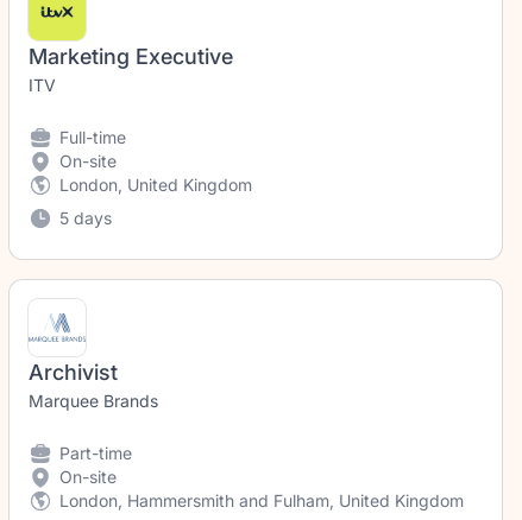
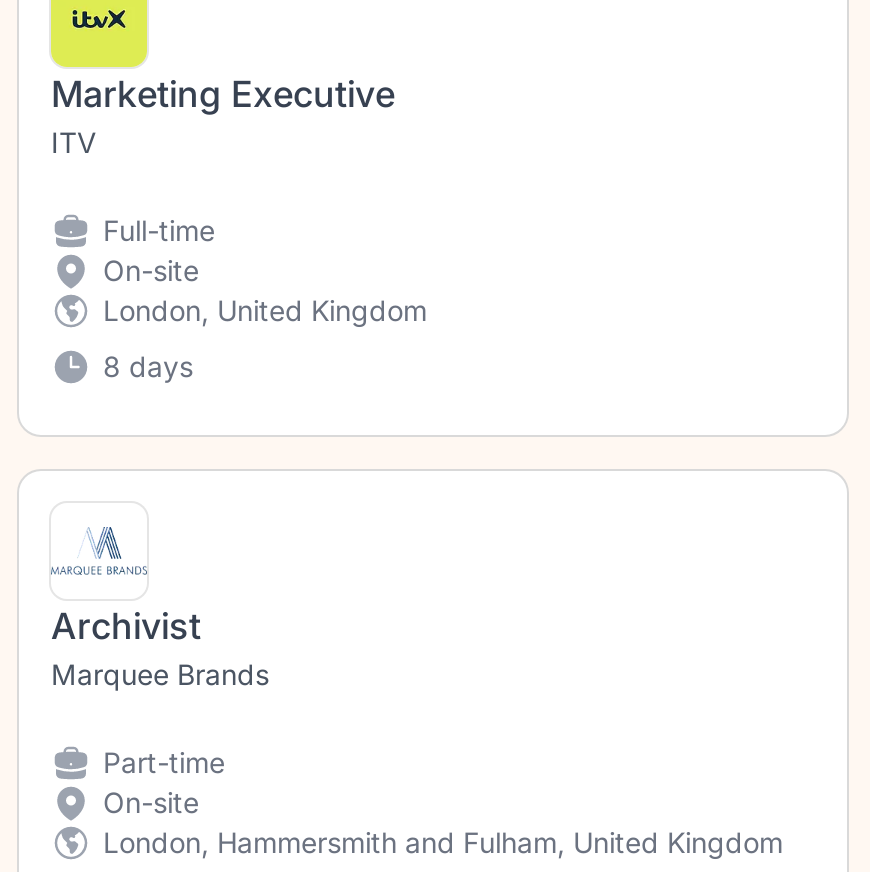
[59,208,112,228] 5 days -> [103,349,193,383] 8 days

